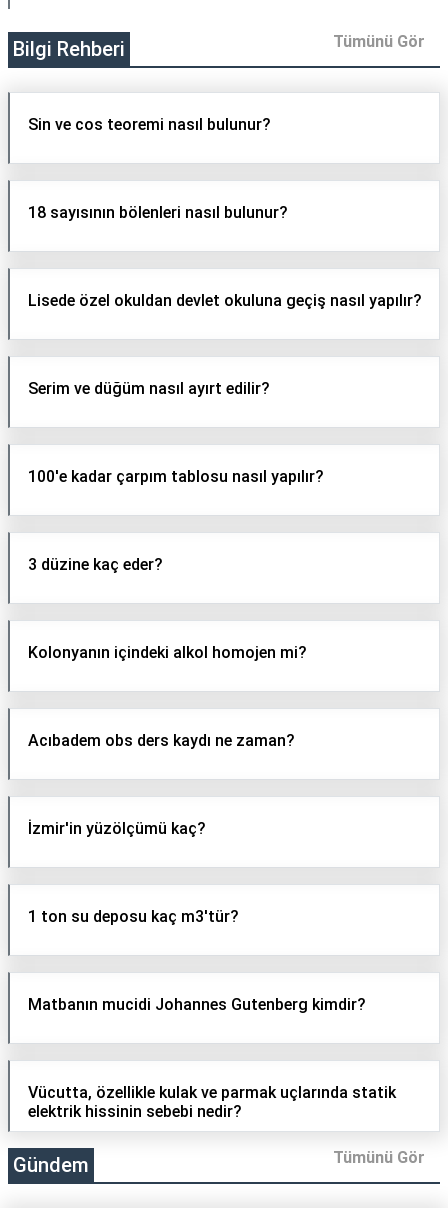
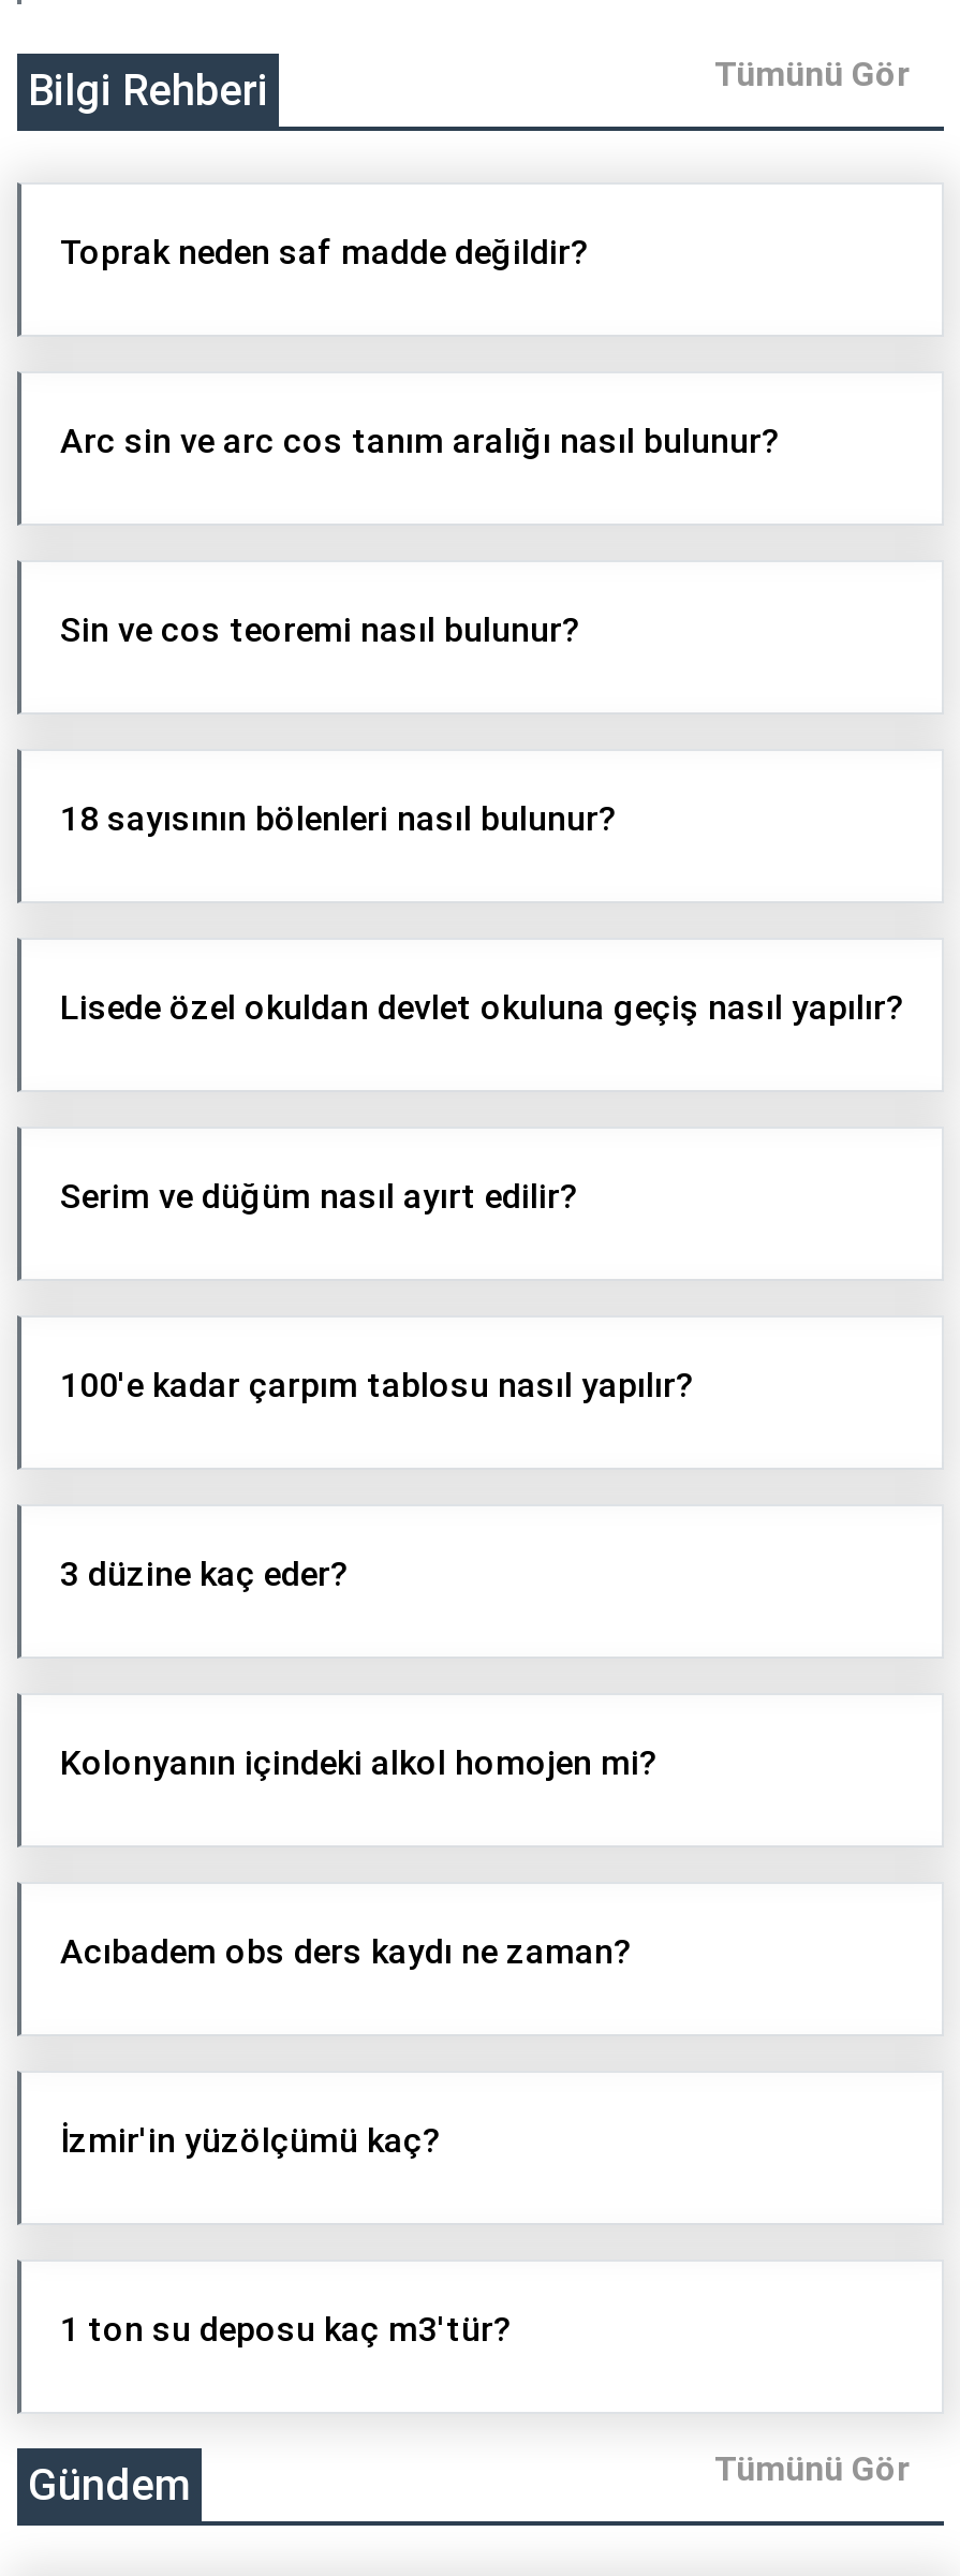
none -> [60,233,590,274] Toprak neden saf madde değildir?
none -> [60,422,781,462] Arc sin ve arc cos tanım aralığı nasıl bulunur?
moved [28,115,422,926] -> [60,610,905,2351]: Sin ve cos teoremi nasıl bulunur? | 18 sayısının bölenleri nasıl bulunur? | Lisede özel okuldan devlet okuluna geçiş nasıl yapılır? | ... | İzmir'in yüzölçümü kaç? | 1 ton su deposu kaç m3'tür?
[28,995,366,1014] Matbanın mucidi Johannes Gutenberg kimdir? -> none
[28,1083,396,1121] Vücutta, özellikle kulak ve parmak uçlarında statik | elektrik hissinin sebebi nedir? -> none

